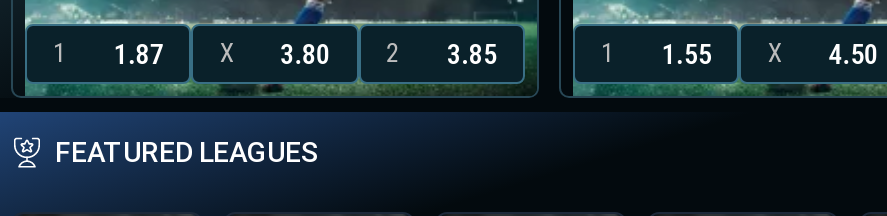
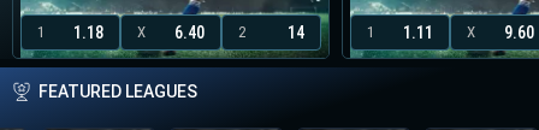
[114,38,164,70] 1.87 -> [74,23,104,42] 1.18
[280,38,330,70] 3.80 -> [174,23,204,42] 6.40
[447,38,497,70] 3.85 -> [288,23,304,42] 14
[662,38,712,70] 1.55 -> [403,23,433,42] 1.11
[828,38,878,70] 4.50 -> [504,23,534,42] 9.60

